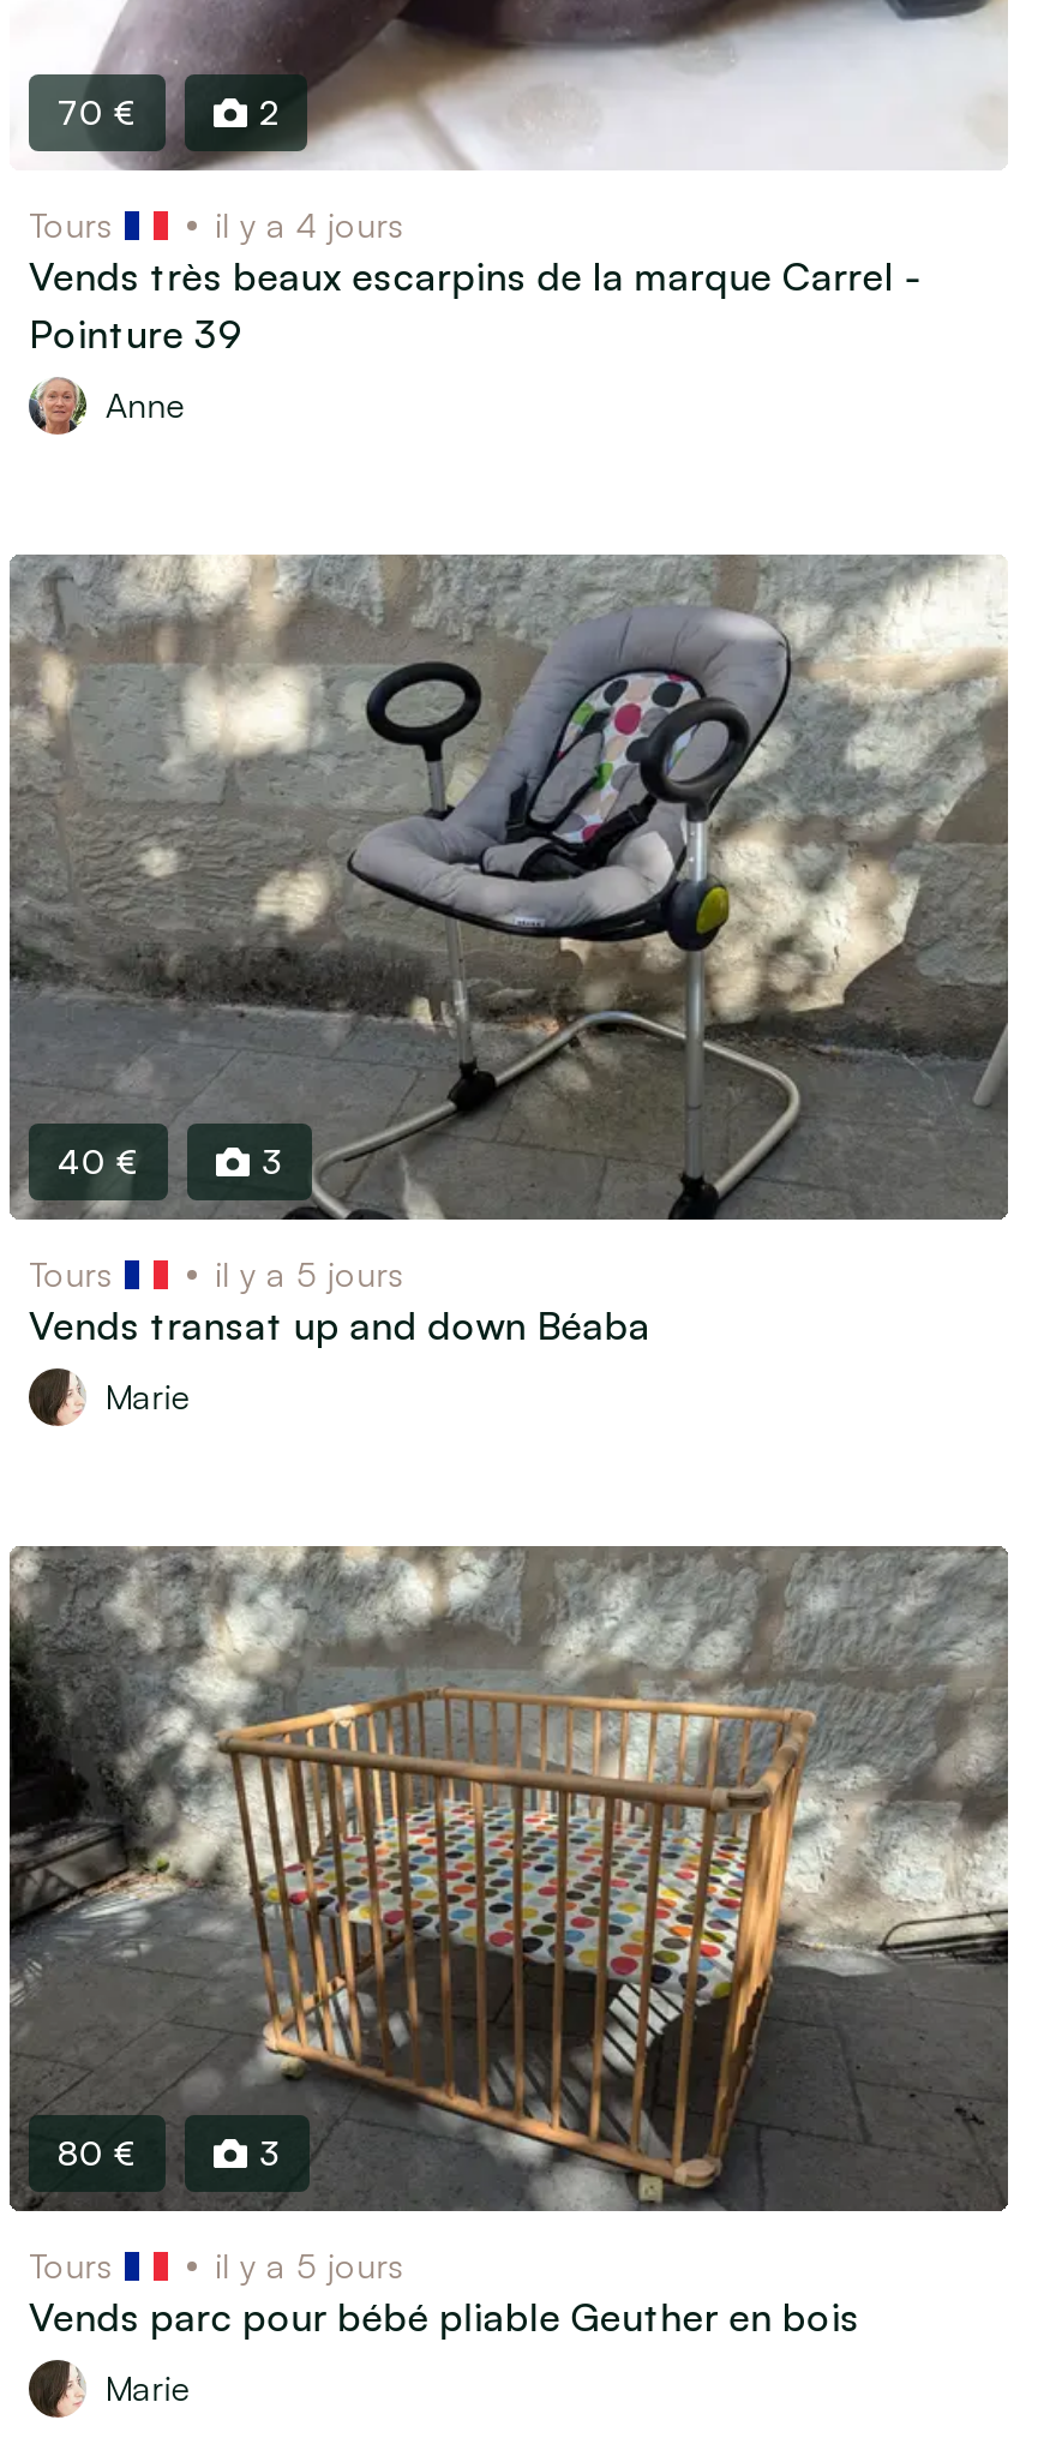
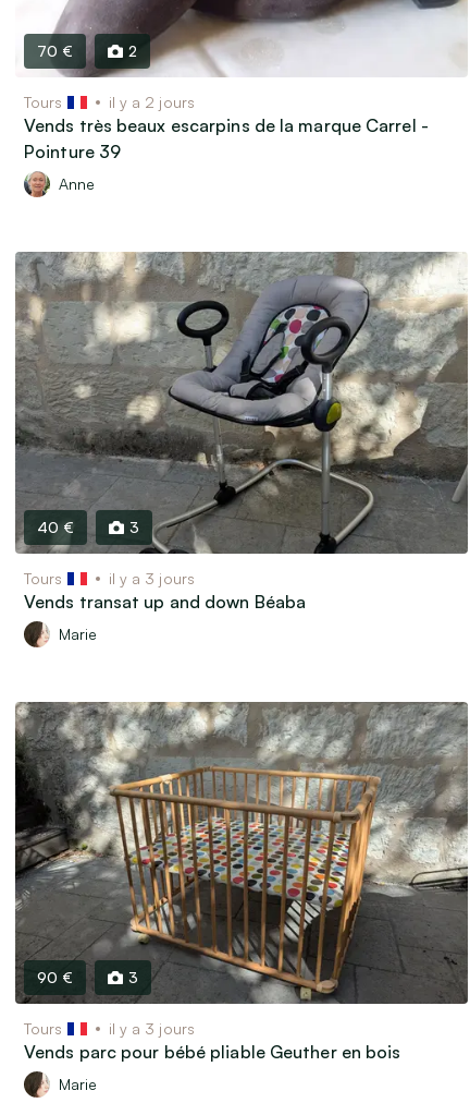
[215,204,405,245] il y a 4 jours -> [108,93,195,111] il y a 2 jours
[215,1253,405,1294] il y a 5 jours -> [108,569,195,587] il y a 3 jours
[58,2132,138,2173] 80 € -> [37,968,73,986] 90 €
[215,2245,405,2286] il y a 5 jours -> [108,1019,195,1038] il y a 3 jours

